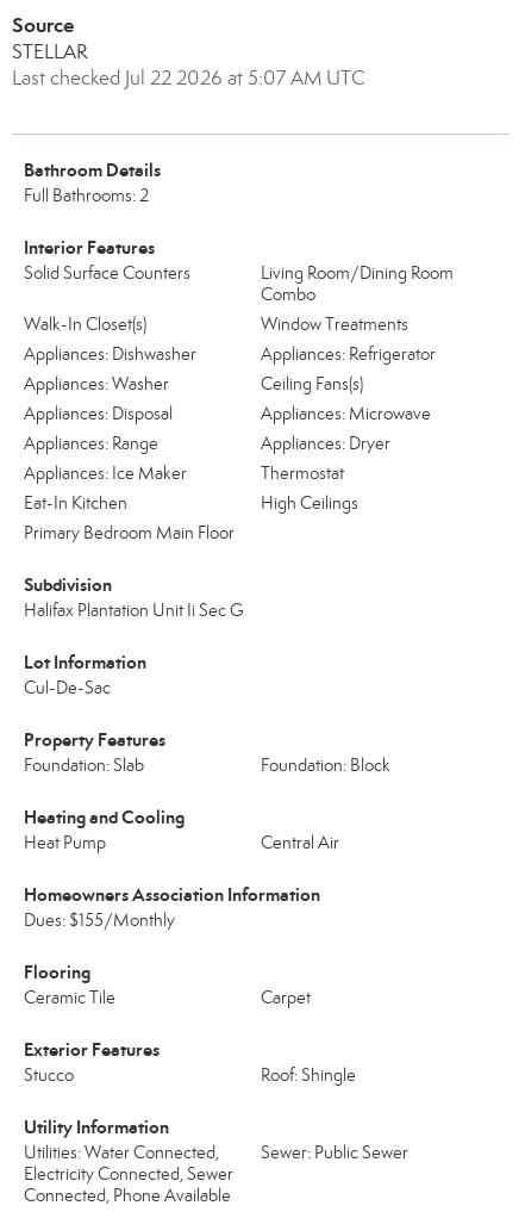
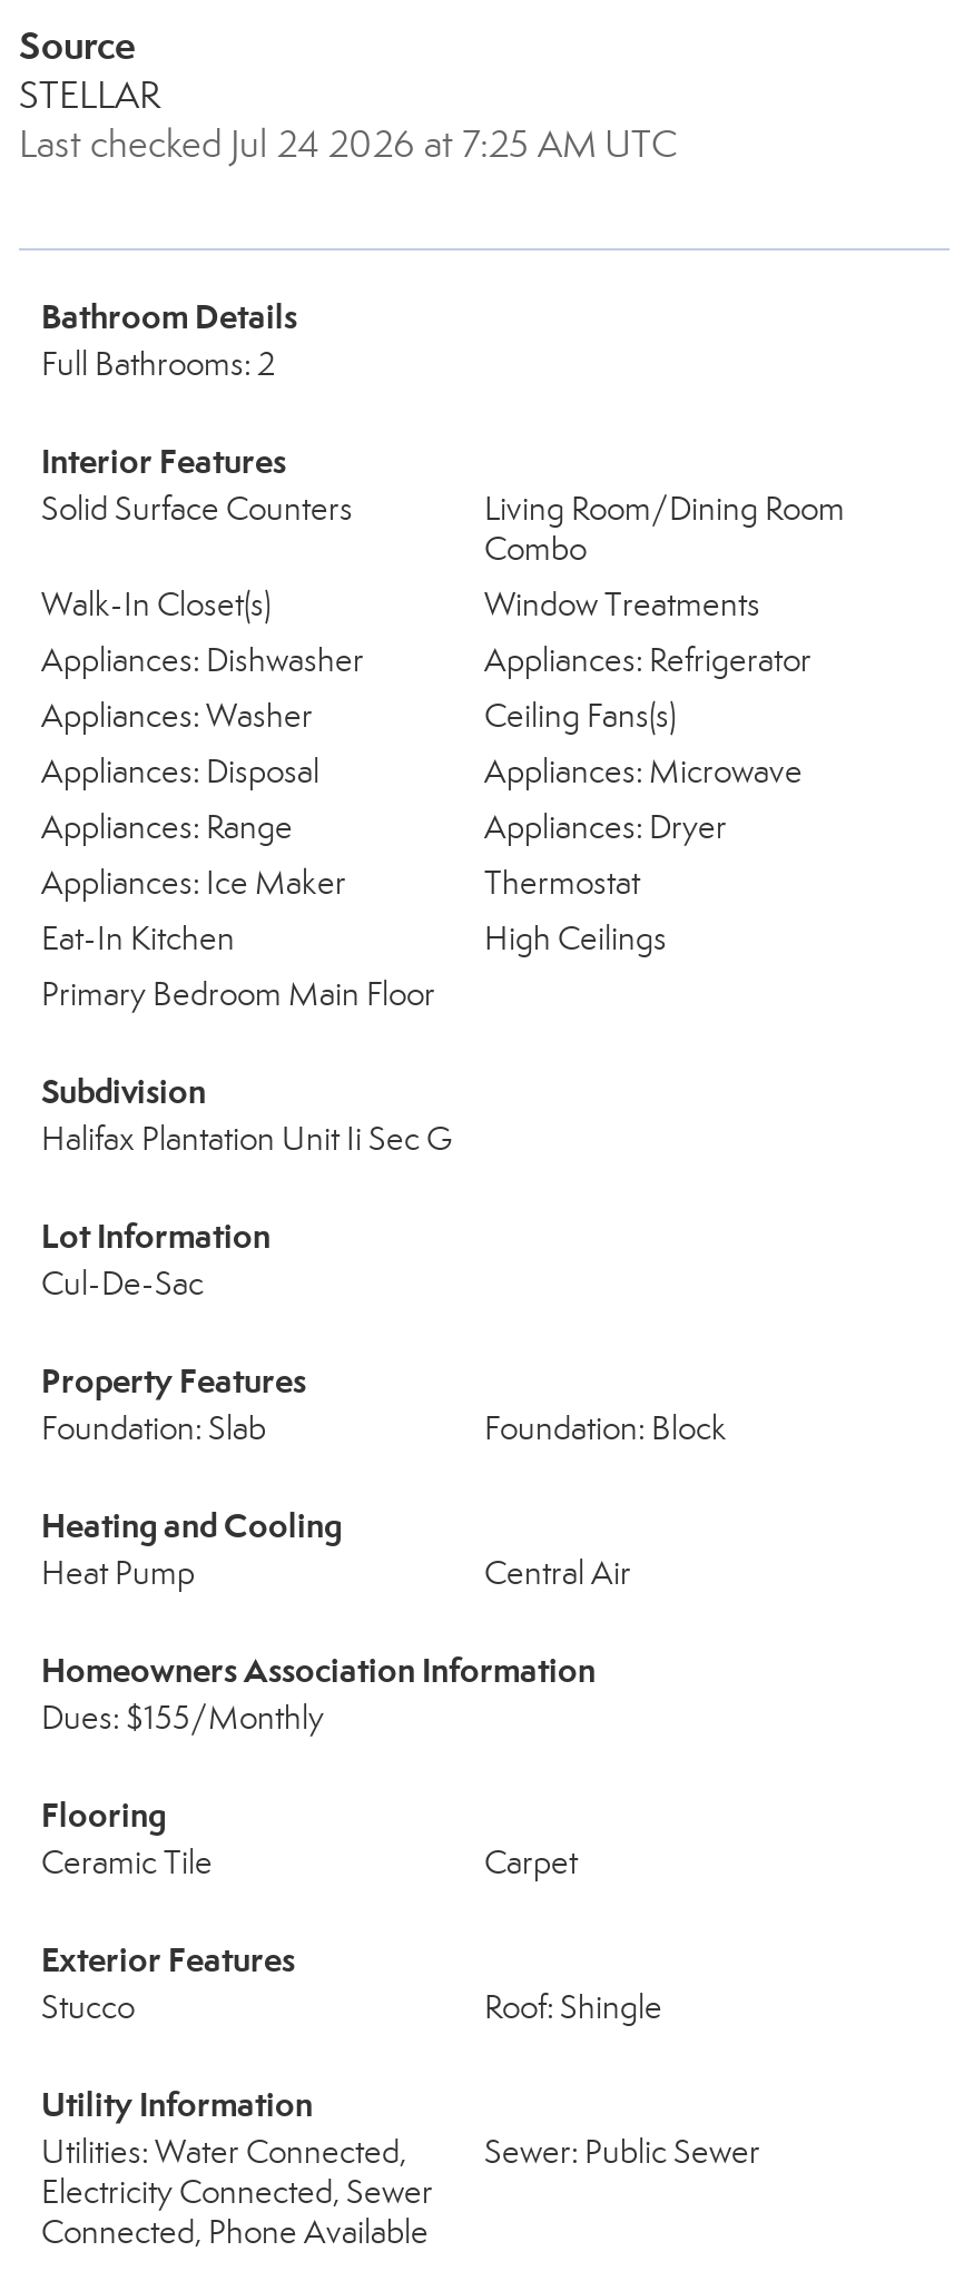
[12,66,365,91] Last checked Jul 22 2026 at 5:07 AM UTC -> [19,121,678,168] Last checked Jul 24 2026 at 7:25 AM UTC

